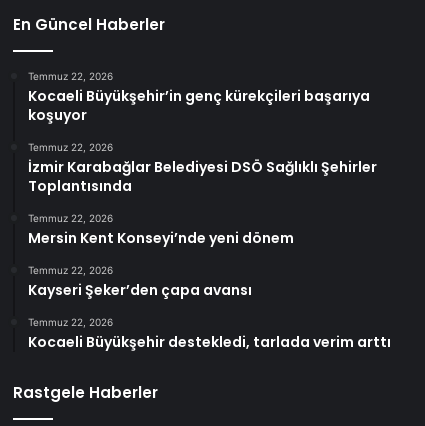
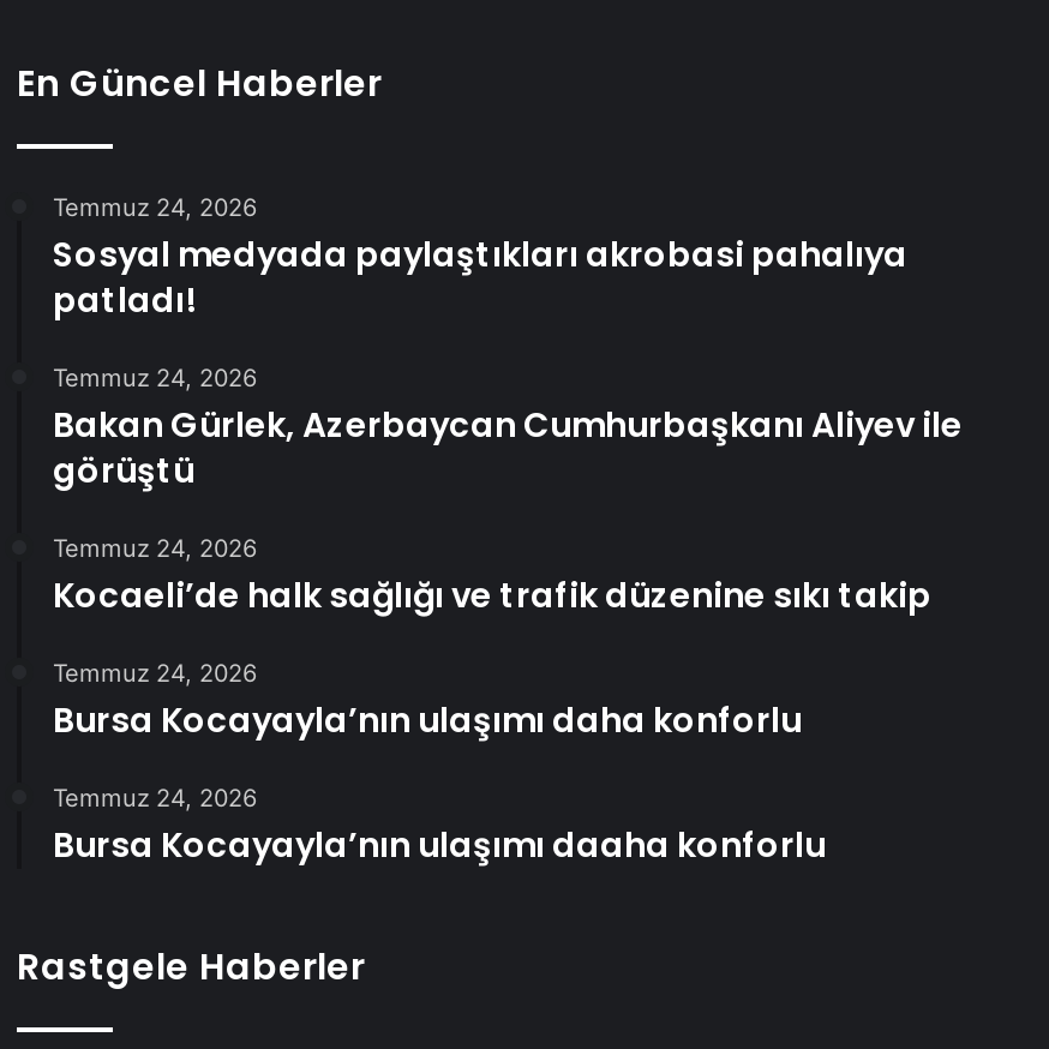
[28,70,370,125] Temmuz 22, 2026 | Kocaeli Büyükşehir’in genç kürekçileri başarıya | koşuyor -> [53,192,907,324] Temmuz 24, 2026 | Sosyal medyada paylaştıkları akrobasi pahalıya | patladı!
[28,141,377,196] Temmuz 22, 2026 | İzmir Karabağlar Belediyesi DSÖ Sağlıklı Şehirler | Toplantısında -> [53,363,963,495] Temmuz 24, 2026 | Bakan Gürlek, Azerbaycan Cumhurbaşkanı Aliyev ile | görüştü
[28,212,294,248] Temmuz 22, 2026 | Mersin Kent Konseyi’nde yeni dönem -> [53,533,931,620] Temmuz 24, 2026 | Kocaeli’de halk sağlığı ve trafik düzenine sıkı takip
[28,264,252,300] Temmuz 22, 2026 | Kayseri Şeker’den çapa avansı -> [53,658,802,744] Temmuz 24, 2026 | Bursa Kocayayla’nın ulaşımı daha konforlu
[28,316,391,352] Temmuz 22, 2026 | Kocaeli Büyükşehir destekledi, tarlada verim arttı -> [53,783,826,869] Temmuz 24, 2026 | Bursa Kocayayla’nın ulaşımı daaha konforlu

